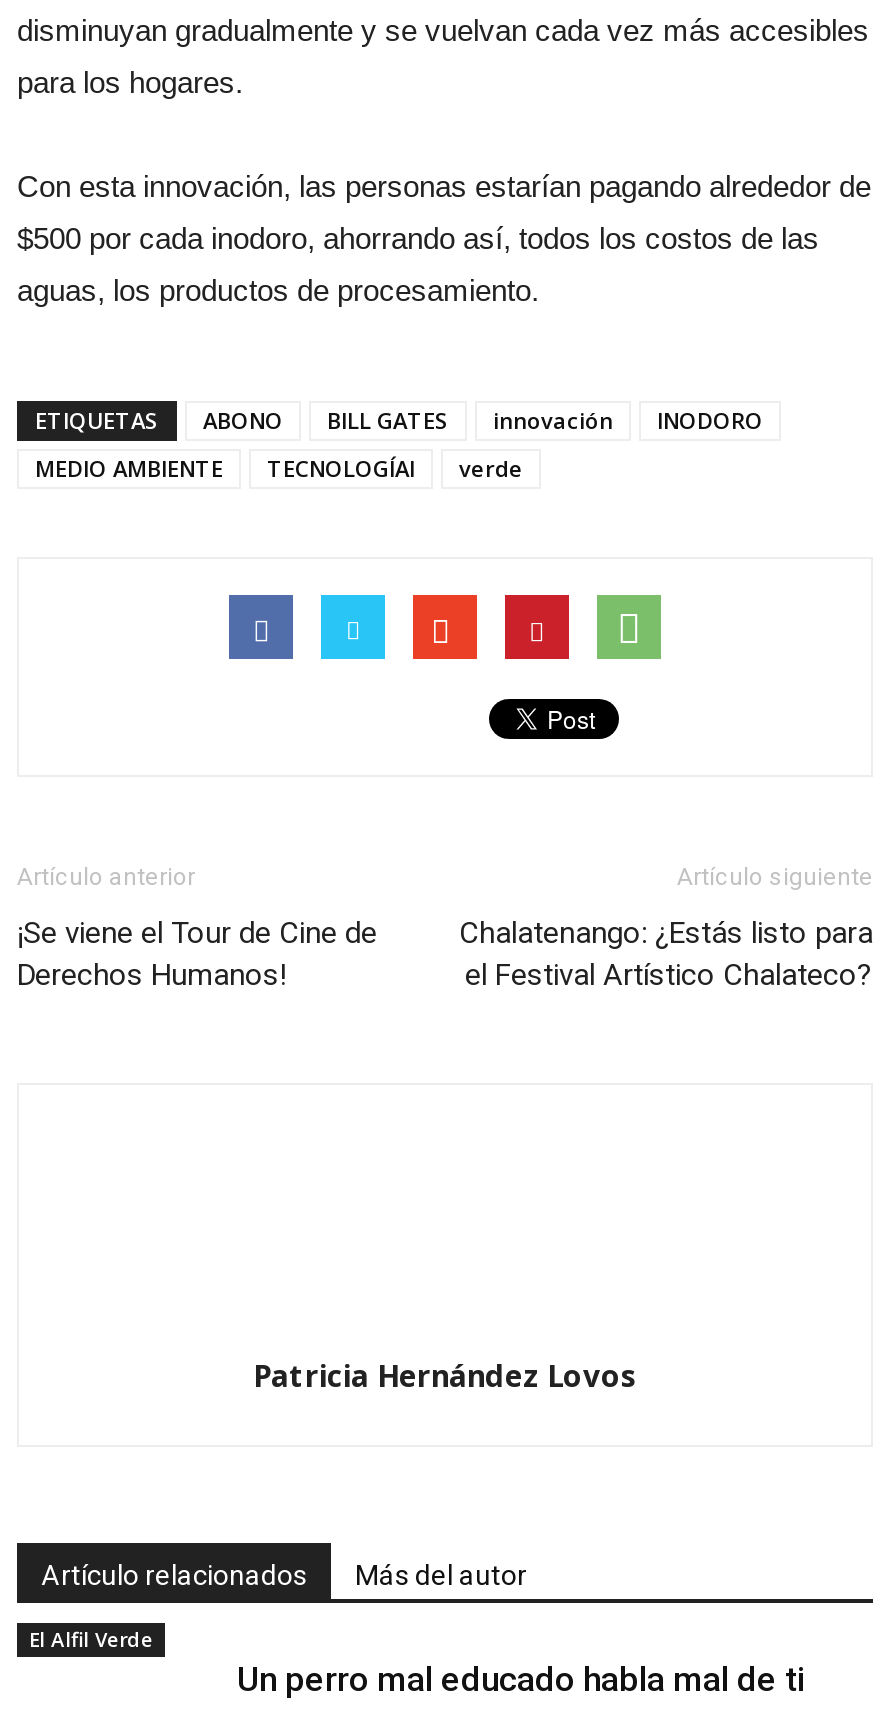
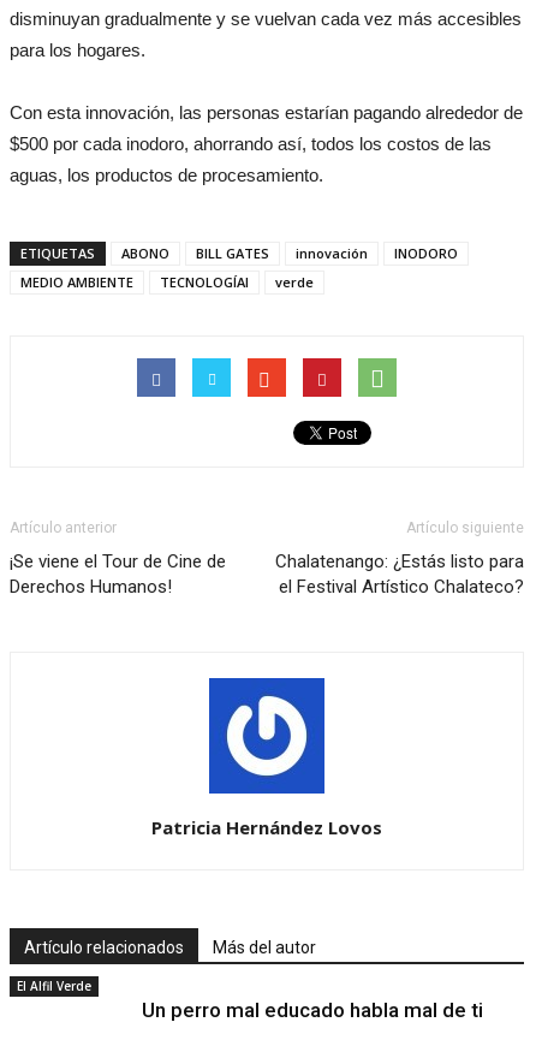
none -> [208,677,326,795] [image]

